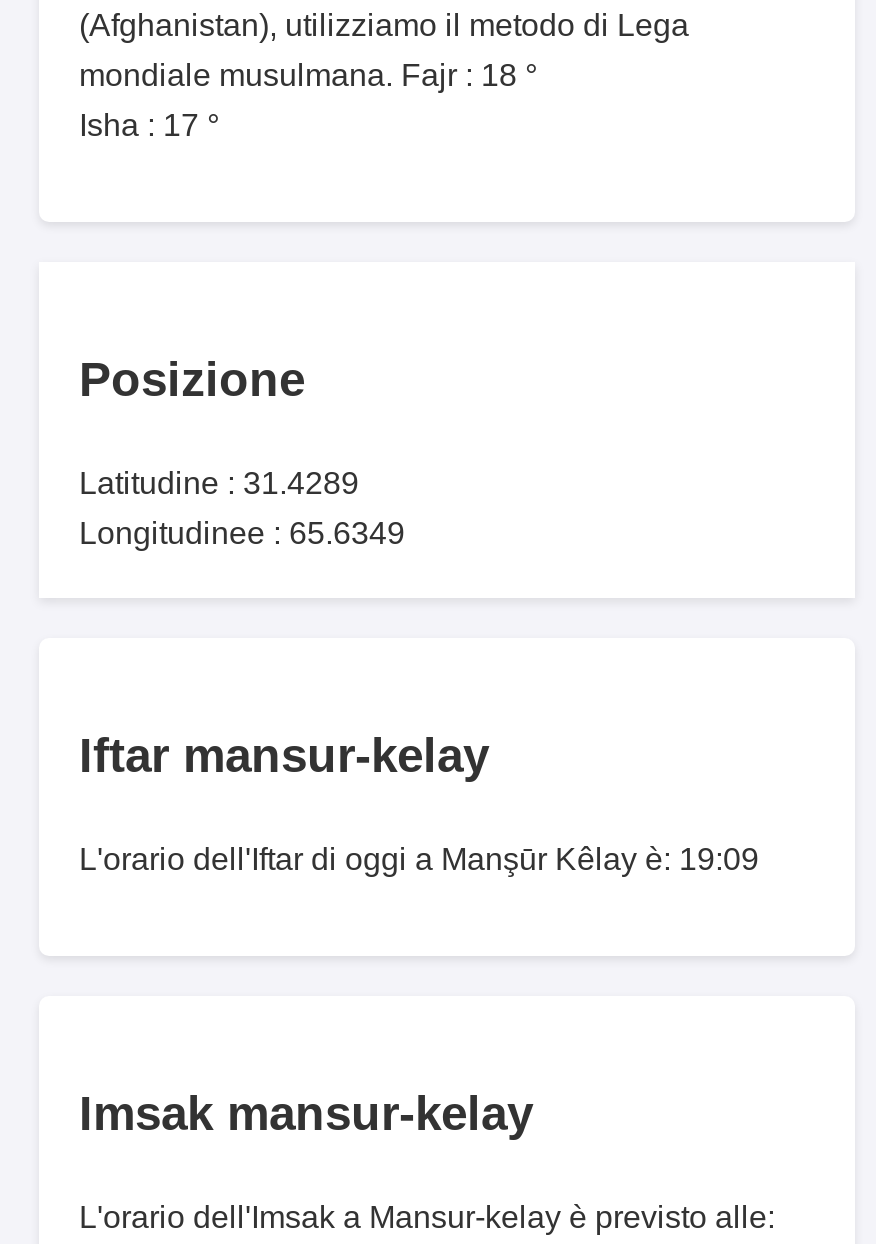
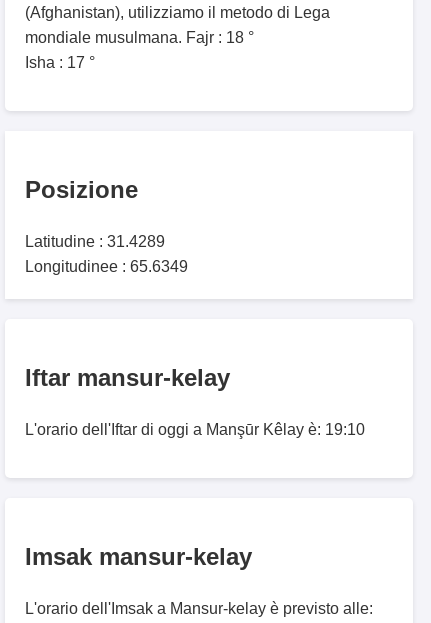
[79,842,759,876] L'orario dell'Iftar di oggi a Manşūr Kêlay è: 19:09 -> [25,421,365,438] L'orario dell'Iftar di oggi a Manşūr Kêlay è: 19:10

